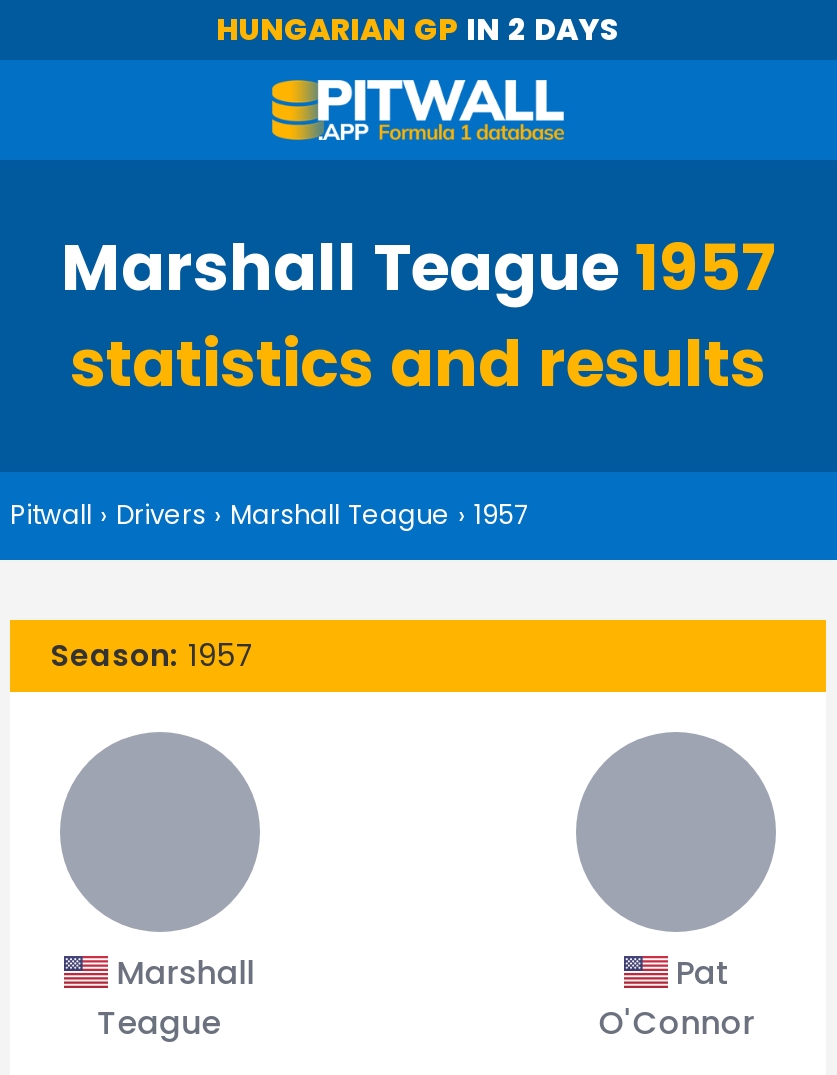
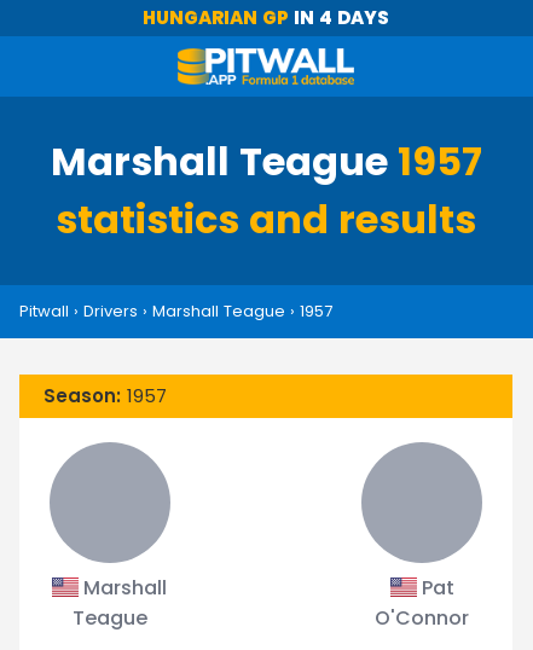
[216,8,620,50] HUNGARIAN GP IN 2 DAYS -> [143,5,389,30] HUNGARIAN GP IN 4 DAYS

